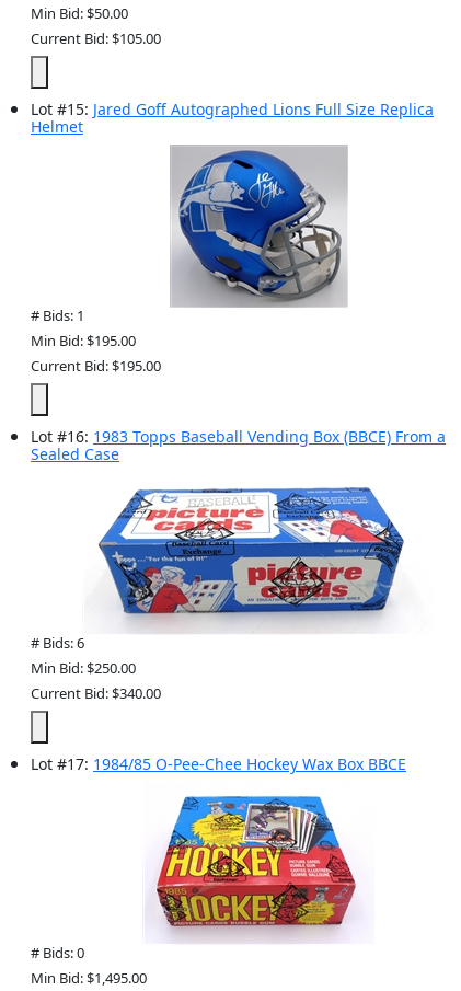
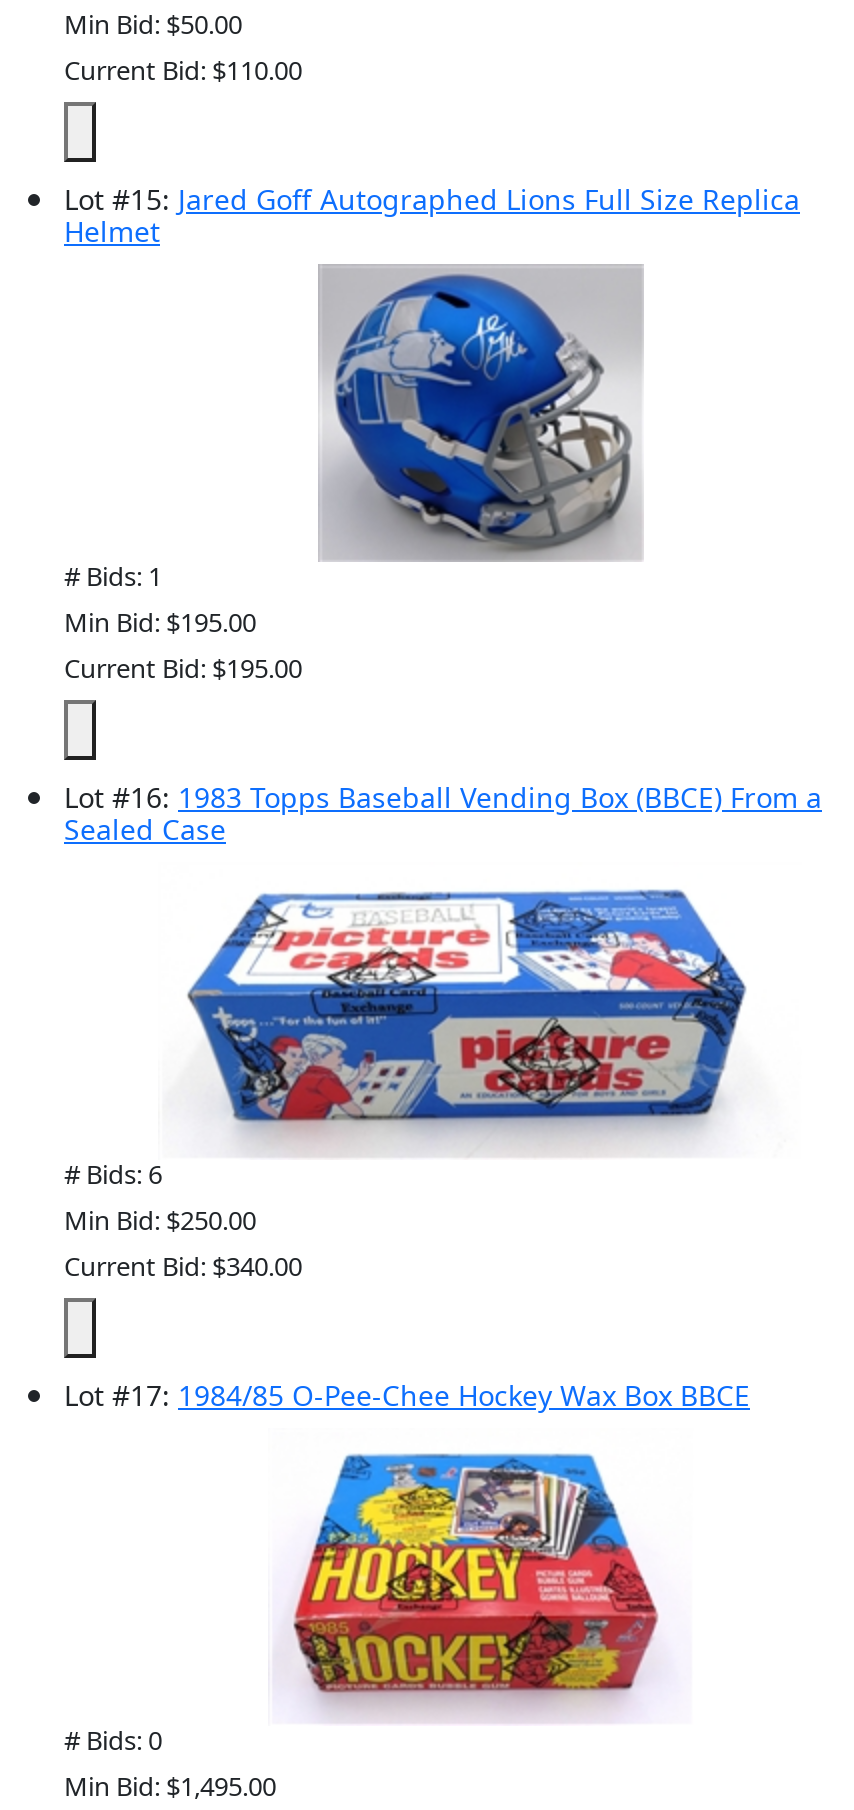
[31,28,161,48] Current Bid: $105.00 -> [64,51,302,87] Current Bid: $110.00

